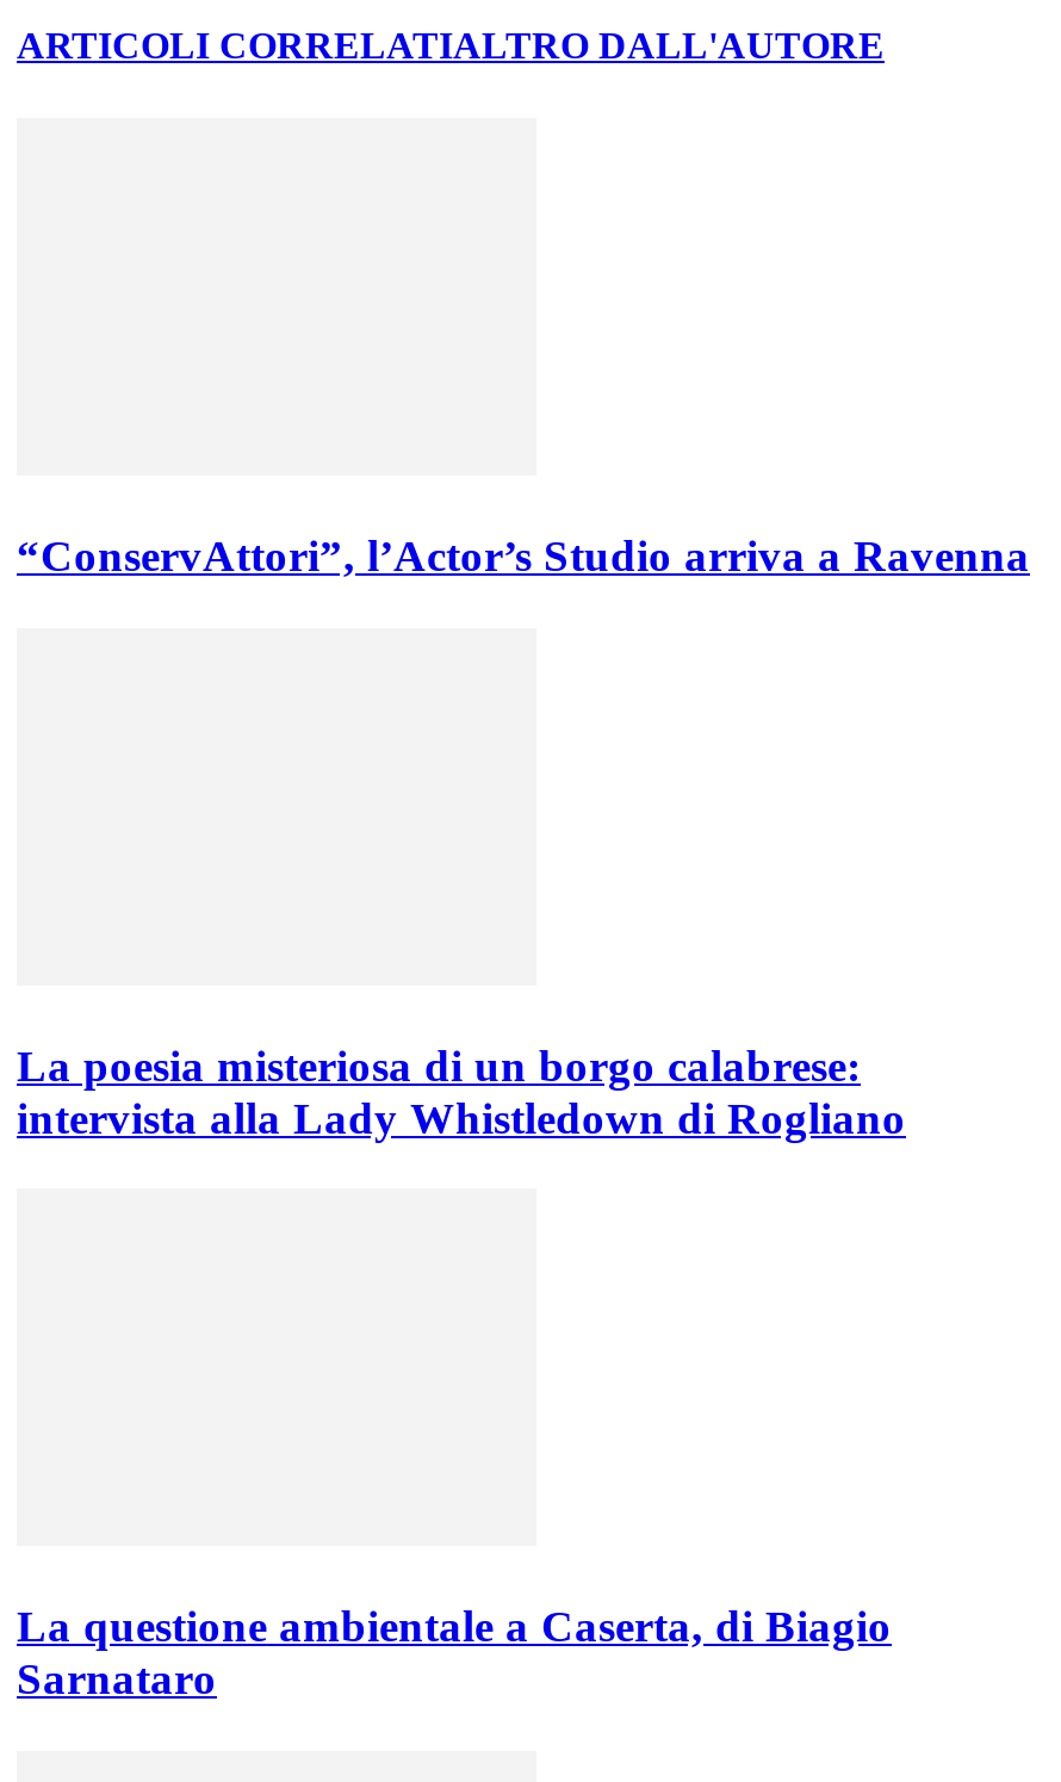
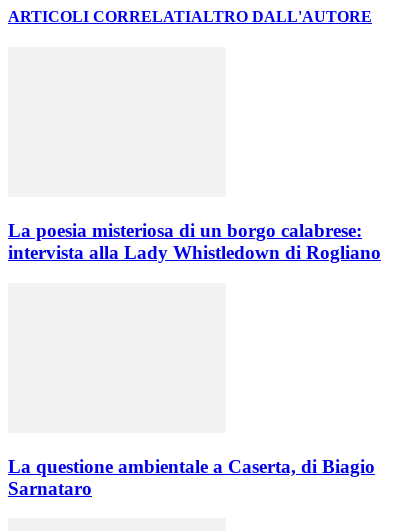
[17,531,1030,581] “ConservAttori”, l’Actor’s Studio arriva a Ravenna -> none

